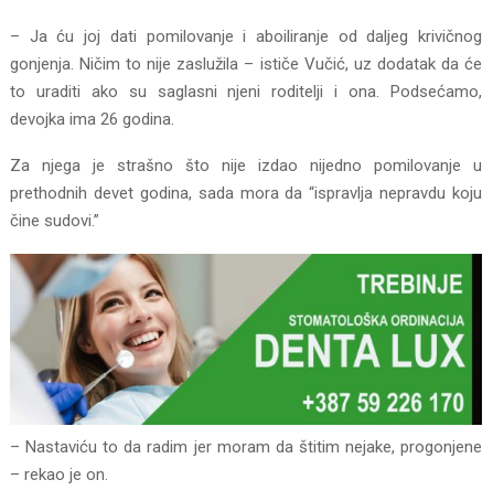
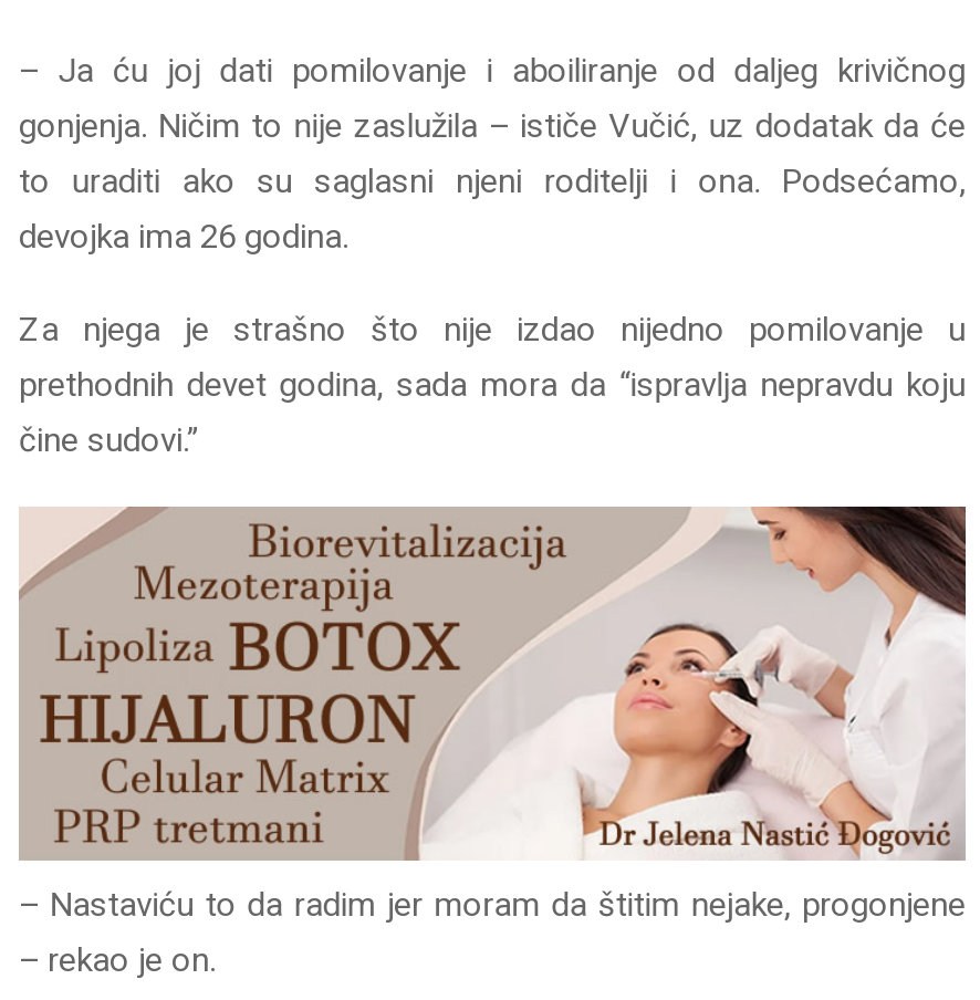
[11,253,483,426] [image] -> [19,506,968,862] [image]

